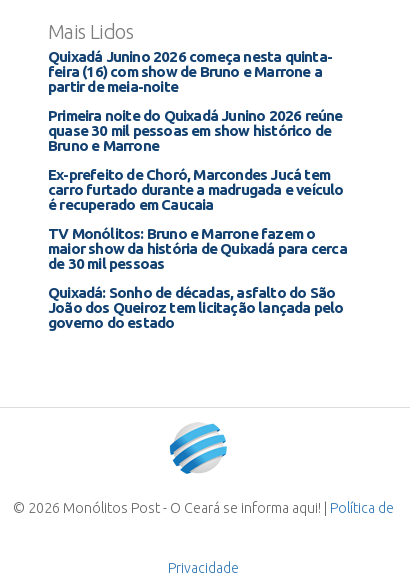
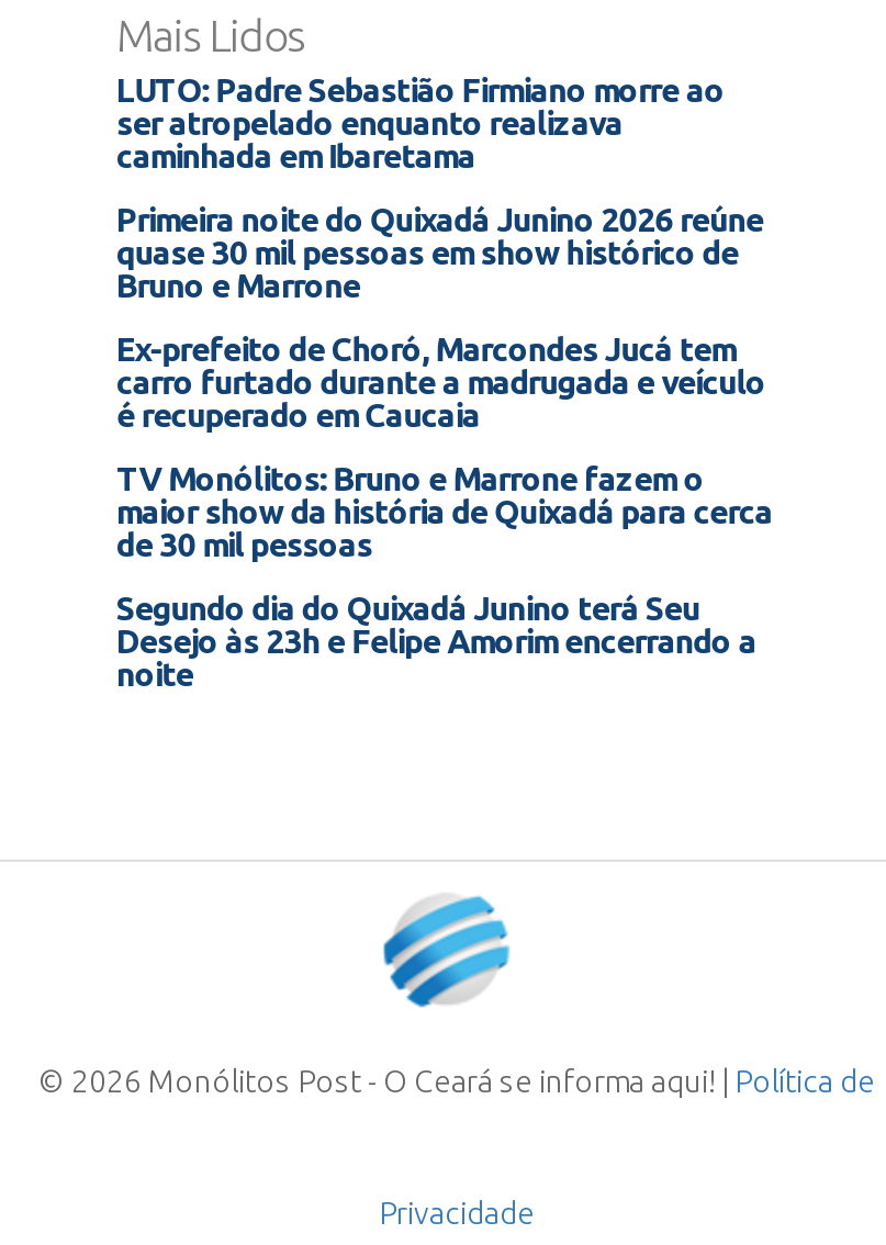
[48,48,332,95] Quixadá Junino 2026 começa nesta quinta- | feira (16) com show de Bruno e Marrone a | partir de meia-noite -> [116,71,724,175] LUTO: Padre Sebastião Firmiano morre ao | ser atropelado enquanto realizava | caminhada em Ibaretama
[48,284,344,331] Quixadá: Sonho de décadas, asfalto do São | João dos Queiroz tem licitação lançada pelo | governo do estado -> [116,590,756,693] Segundo dia do Quixadá Junino terá Seu | Desejo às 23h e Felipe Amorim encerrando a | noite

